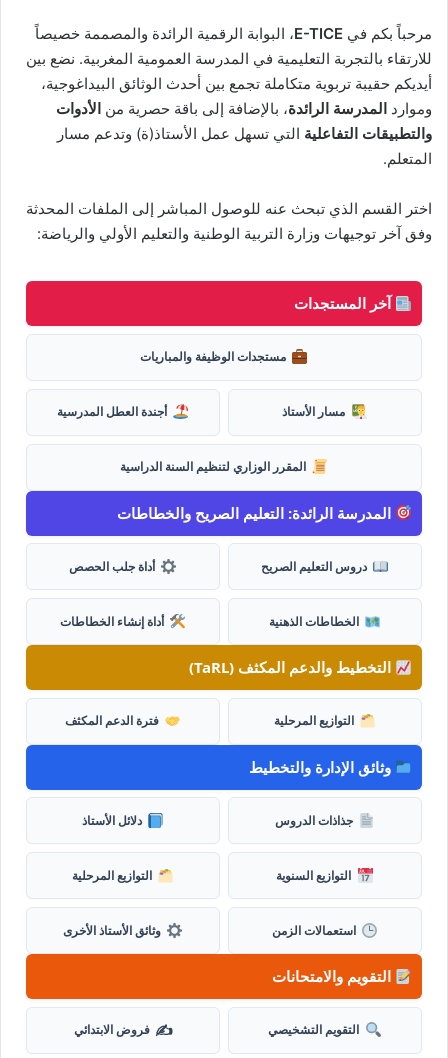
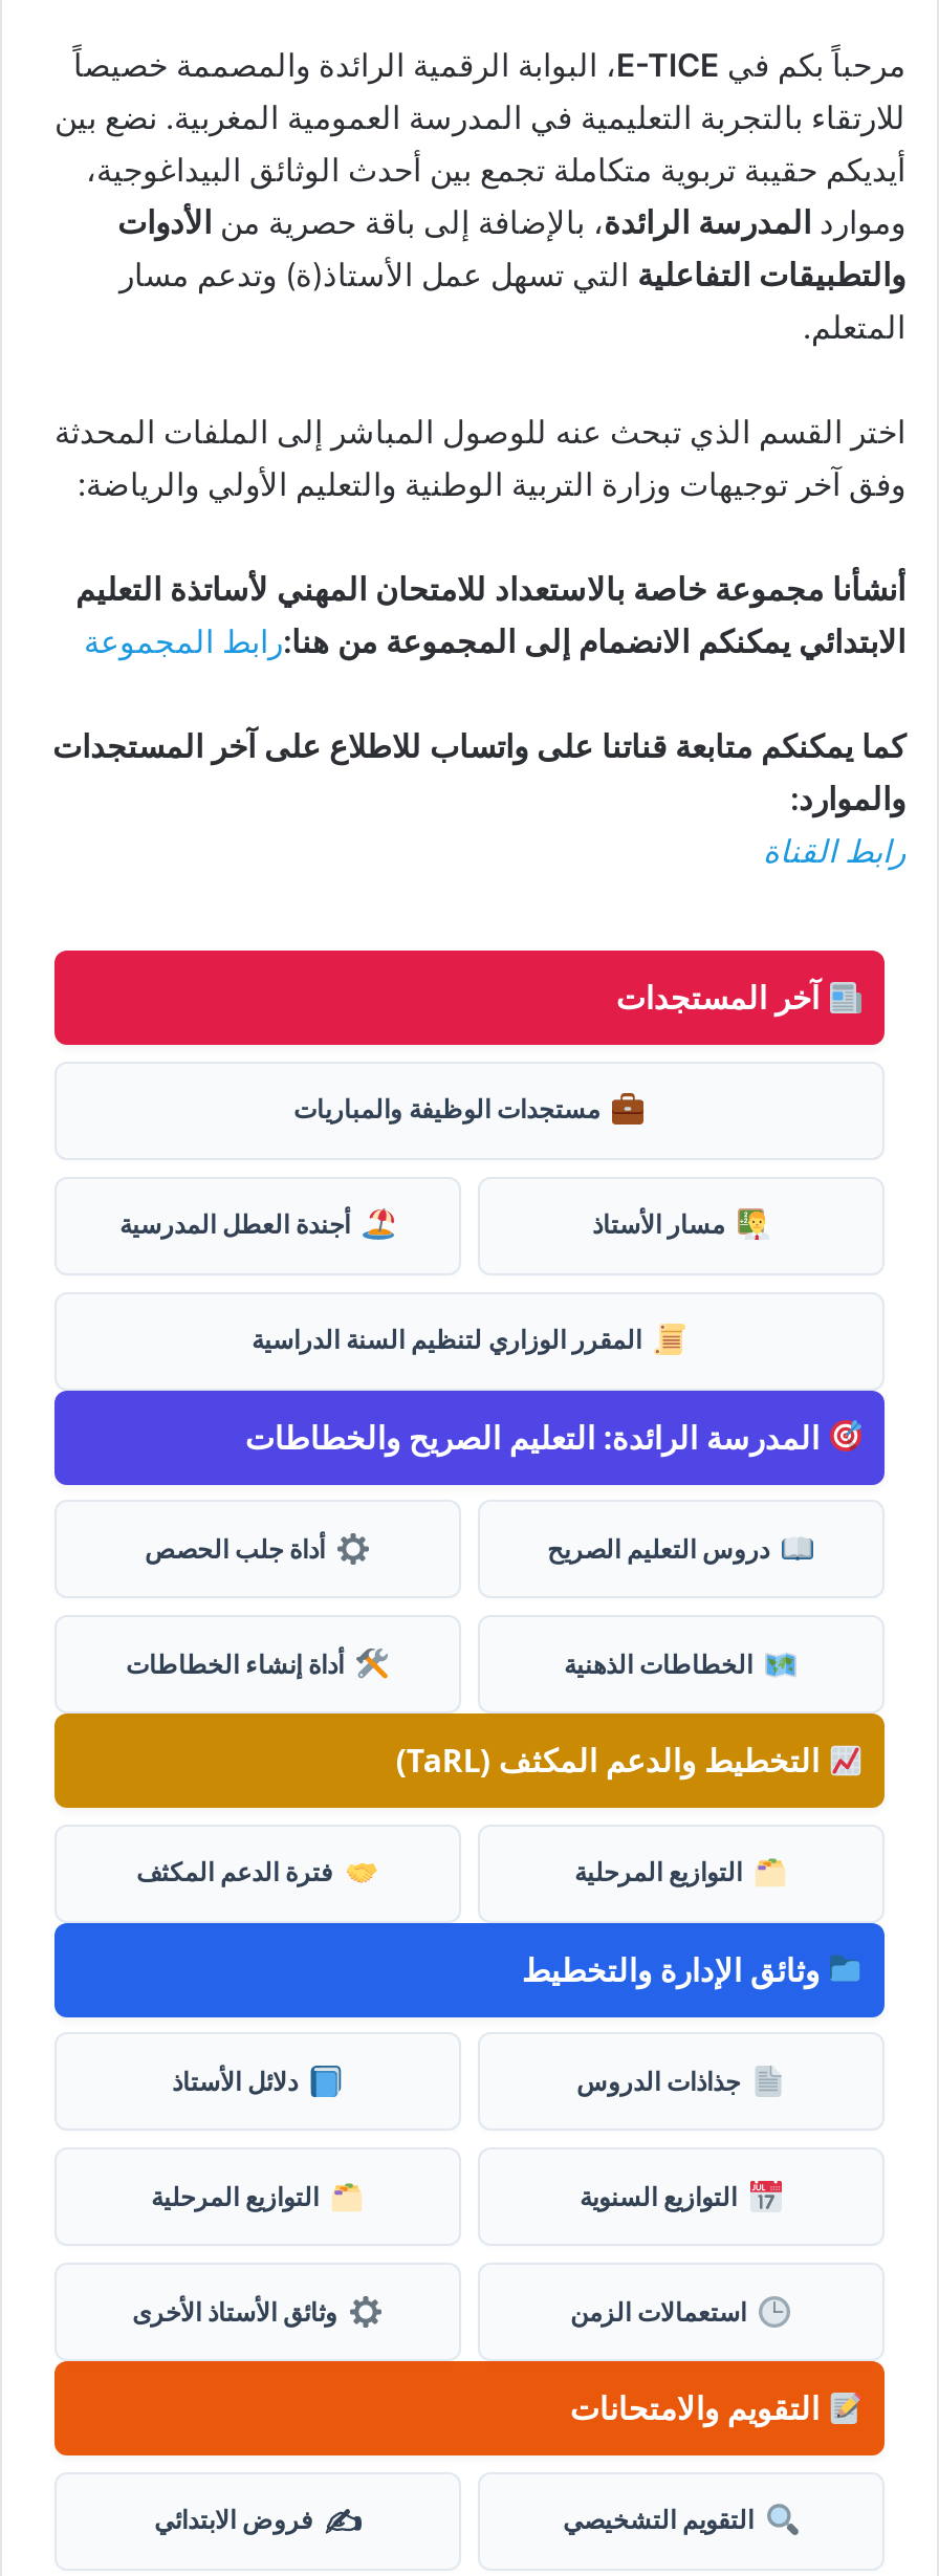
none -> [52,569,905,871] أنشأنا مجموعة خاصة بالاستعداد للامتحان المهني لأساتذة التعليم | الابتدائي يمكنكم الانضمام إلى المجموعة من هنا: رابط المجموعة | كما يمكنكم متابعة قناتنا على واتساب للاطلاع على آخر المستجدات | والموارد: | رابط القناة

